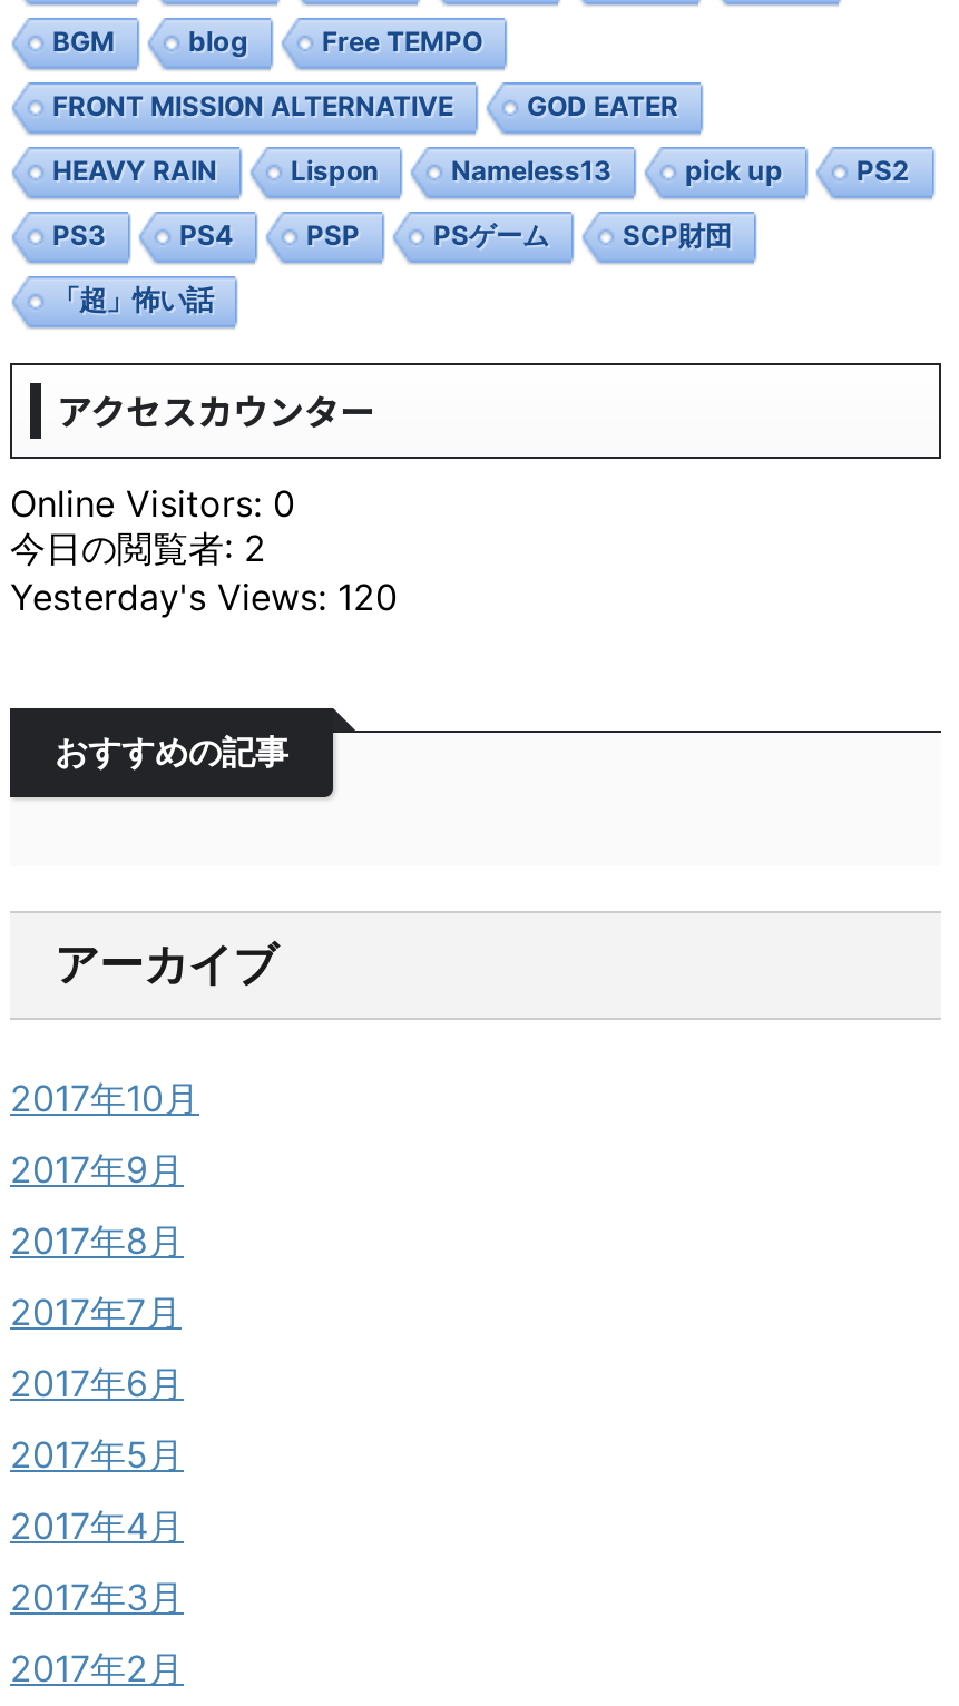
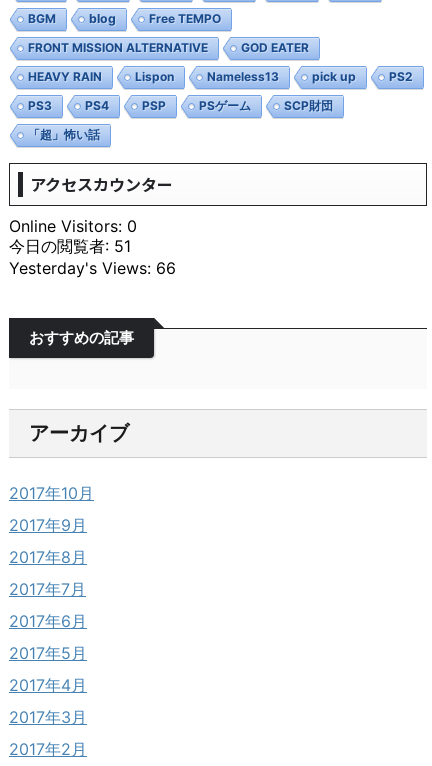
[10,525,266,570] 今日の閲覧者: 2 -> [9,236,131,256] 今日の閲覧者: 51
[10,574,398,619] Yesterday's Views: 120 -> [9,258,176,278] Yesterday's Views: 66

